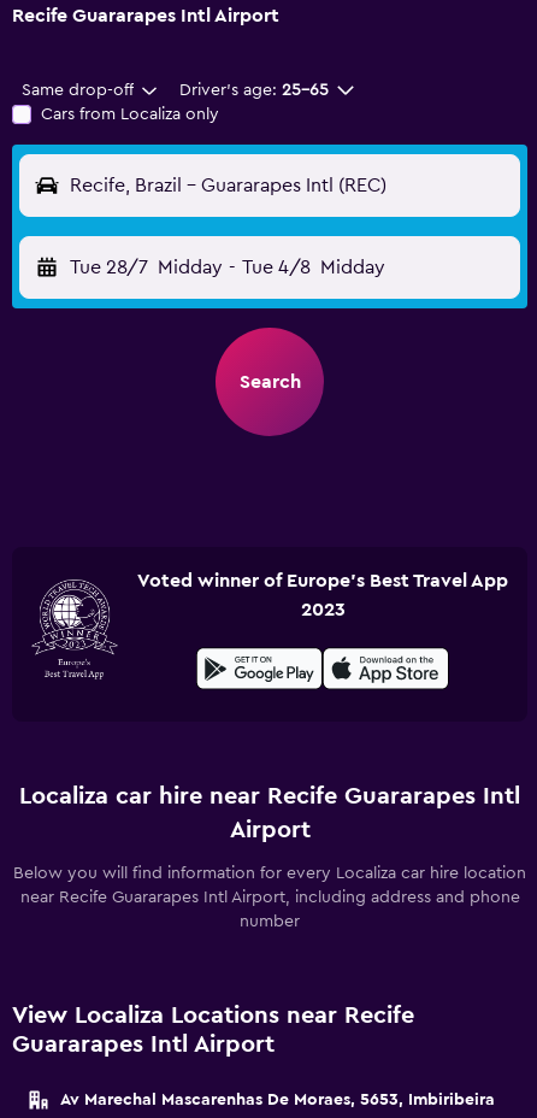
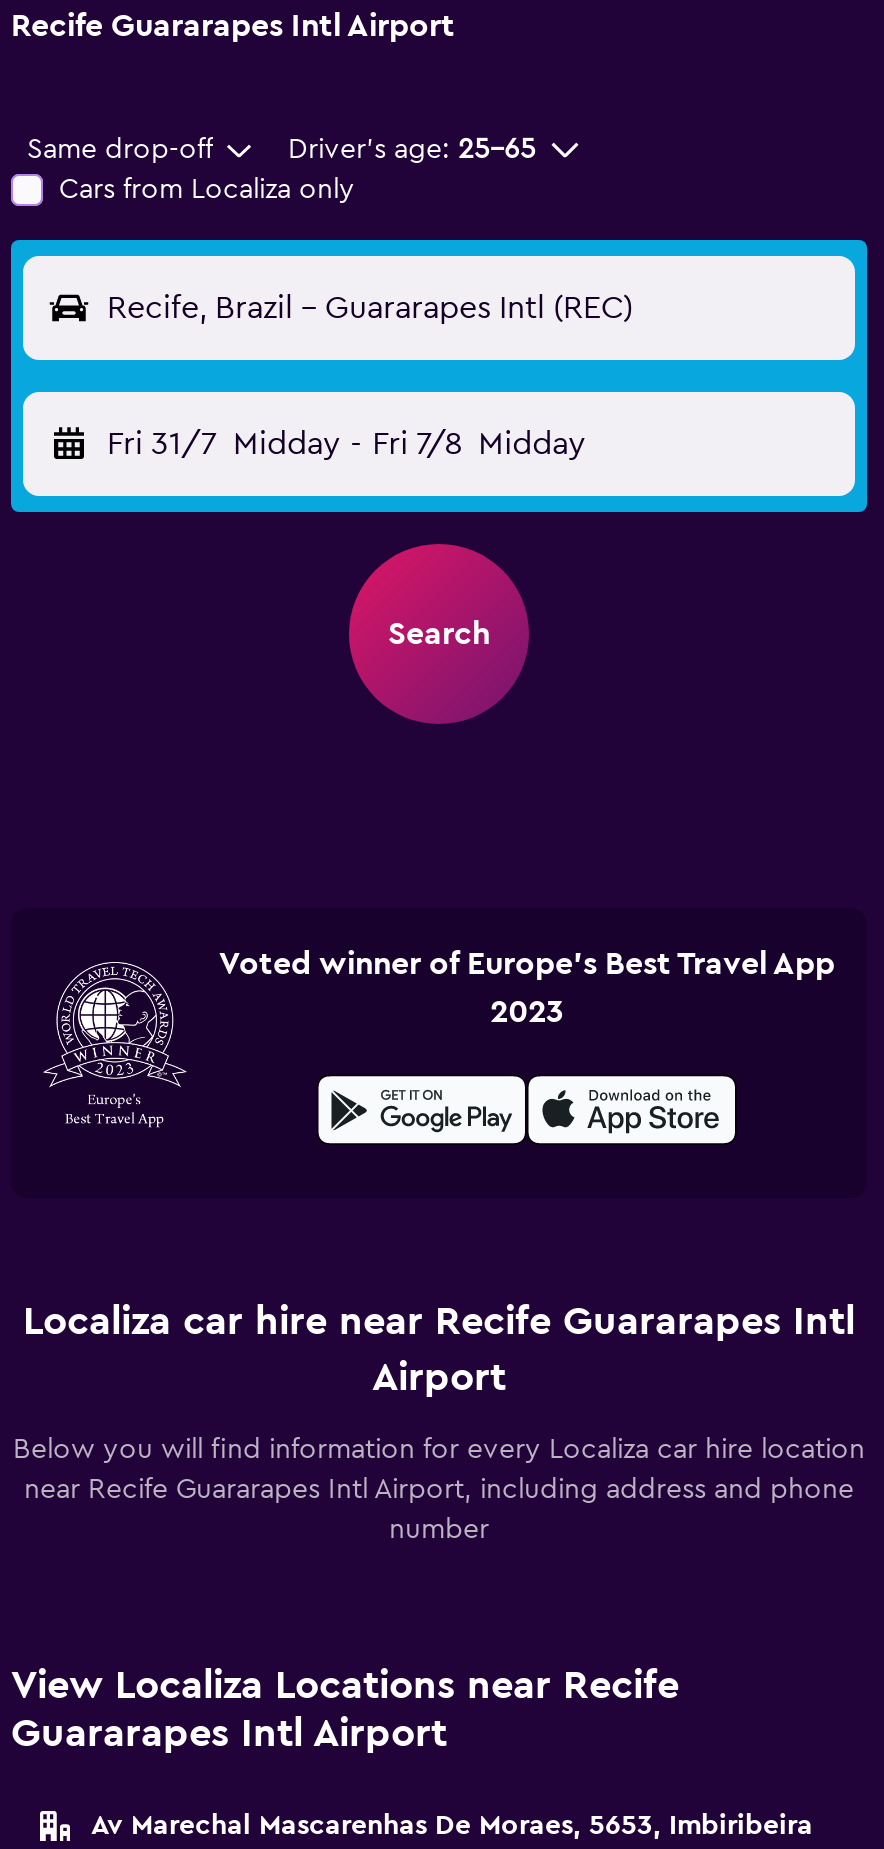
[70,258,385,277] Tue 28/7 Midday - Tue 4/8 Midday -> [107,428,586,460] Fri 31/7 Midday - Fri 7/8 Midday

